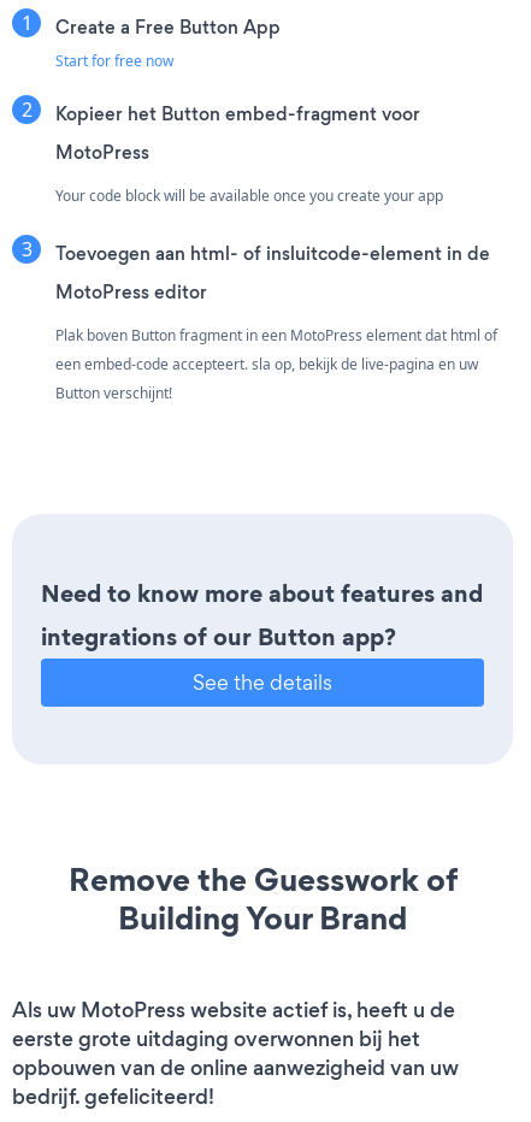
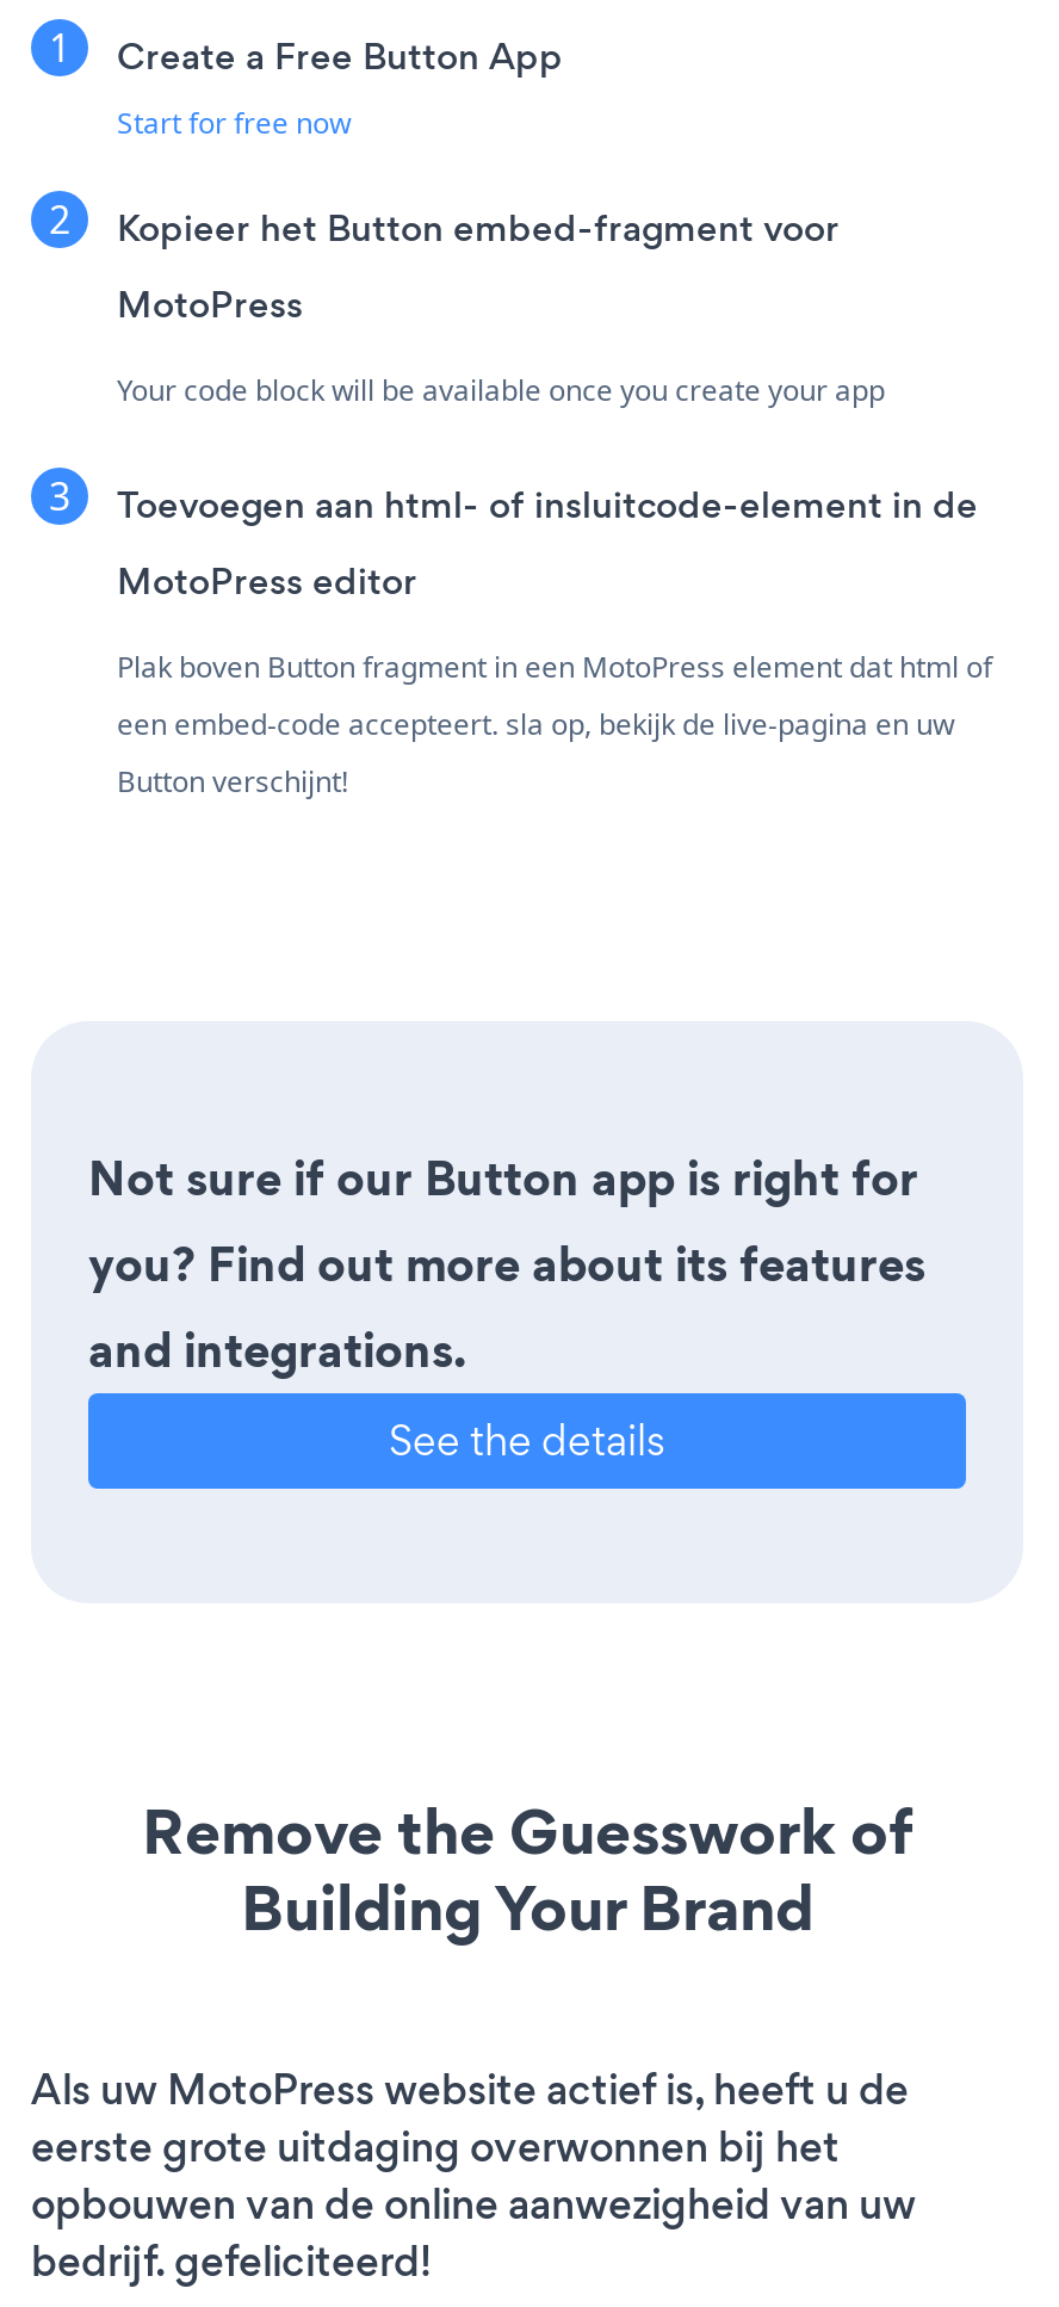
[41,576,483,653] Need to know more about features and | integrations of our Button app? -> [88,1145,925,1383] Not sure if our Button app is right for | you? Find out more about its features | and integrations.

